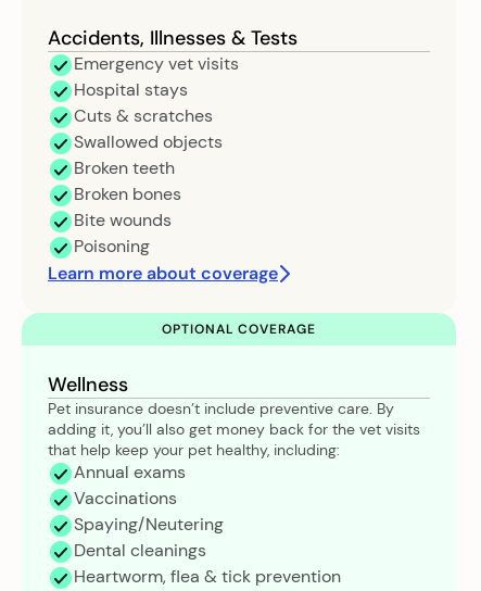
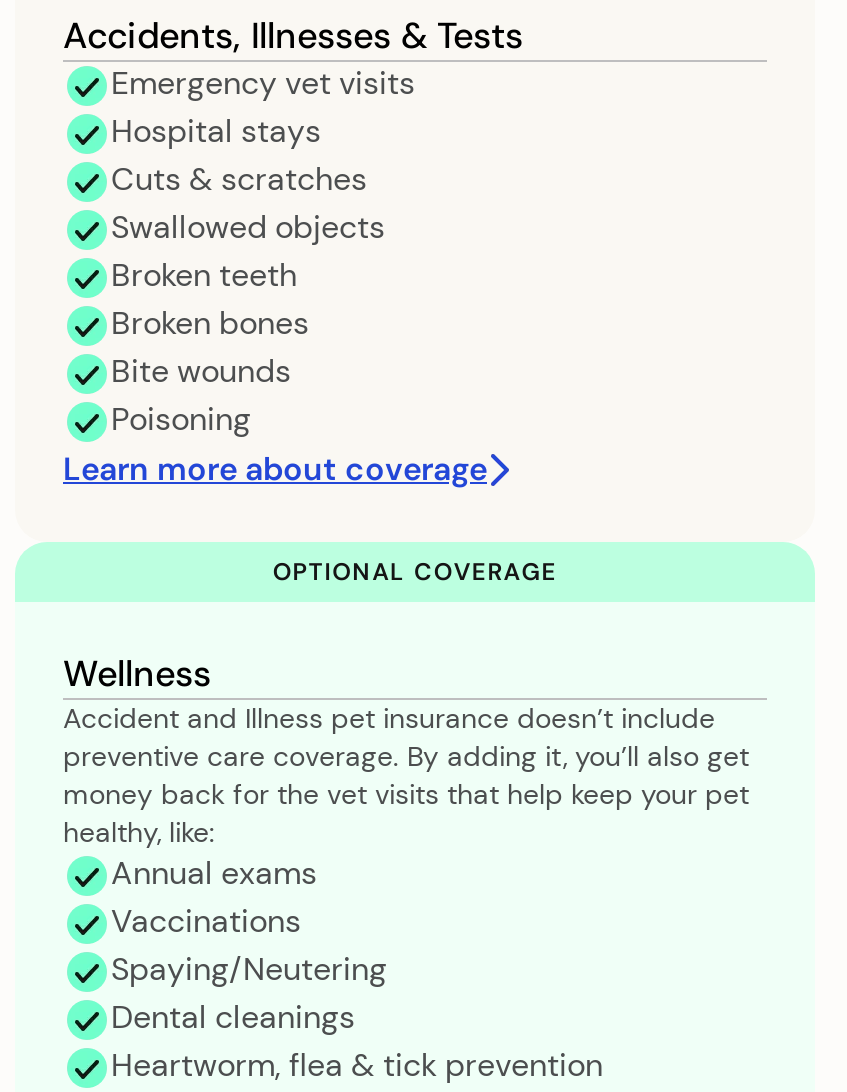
[48,399,420,460] Pet insurance doesn’t include preventive care. By | adding it, you’ll also get money back for the vet visits | that help keep your pet healthy, including: -> [63,701,749,851] Accident and Illness pet insurance doesn’t include | preventive care coverage. By adding it, you’ll also get | money back for the vet visits that help keep your pet | healthy, like:

